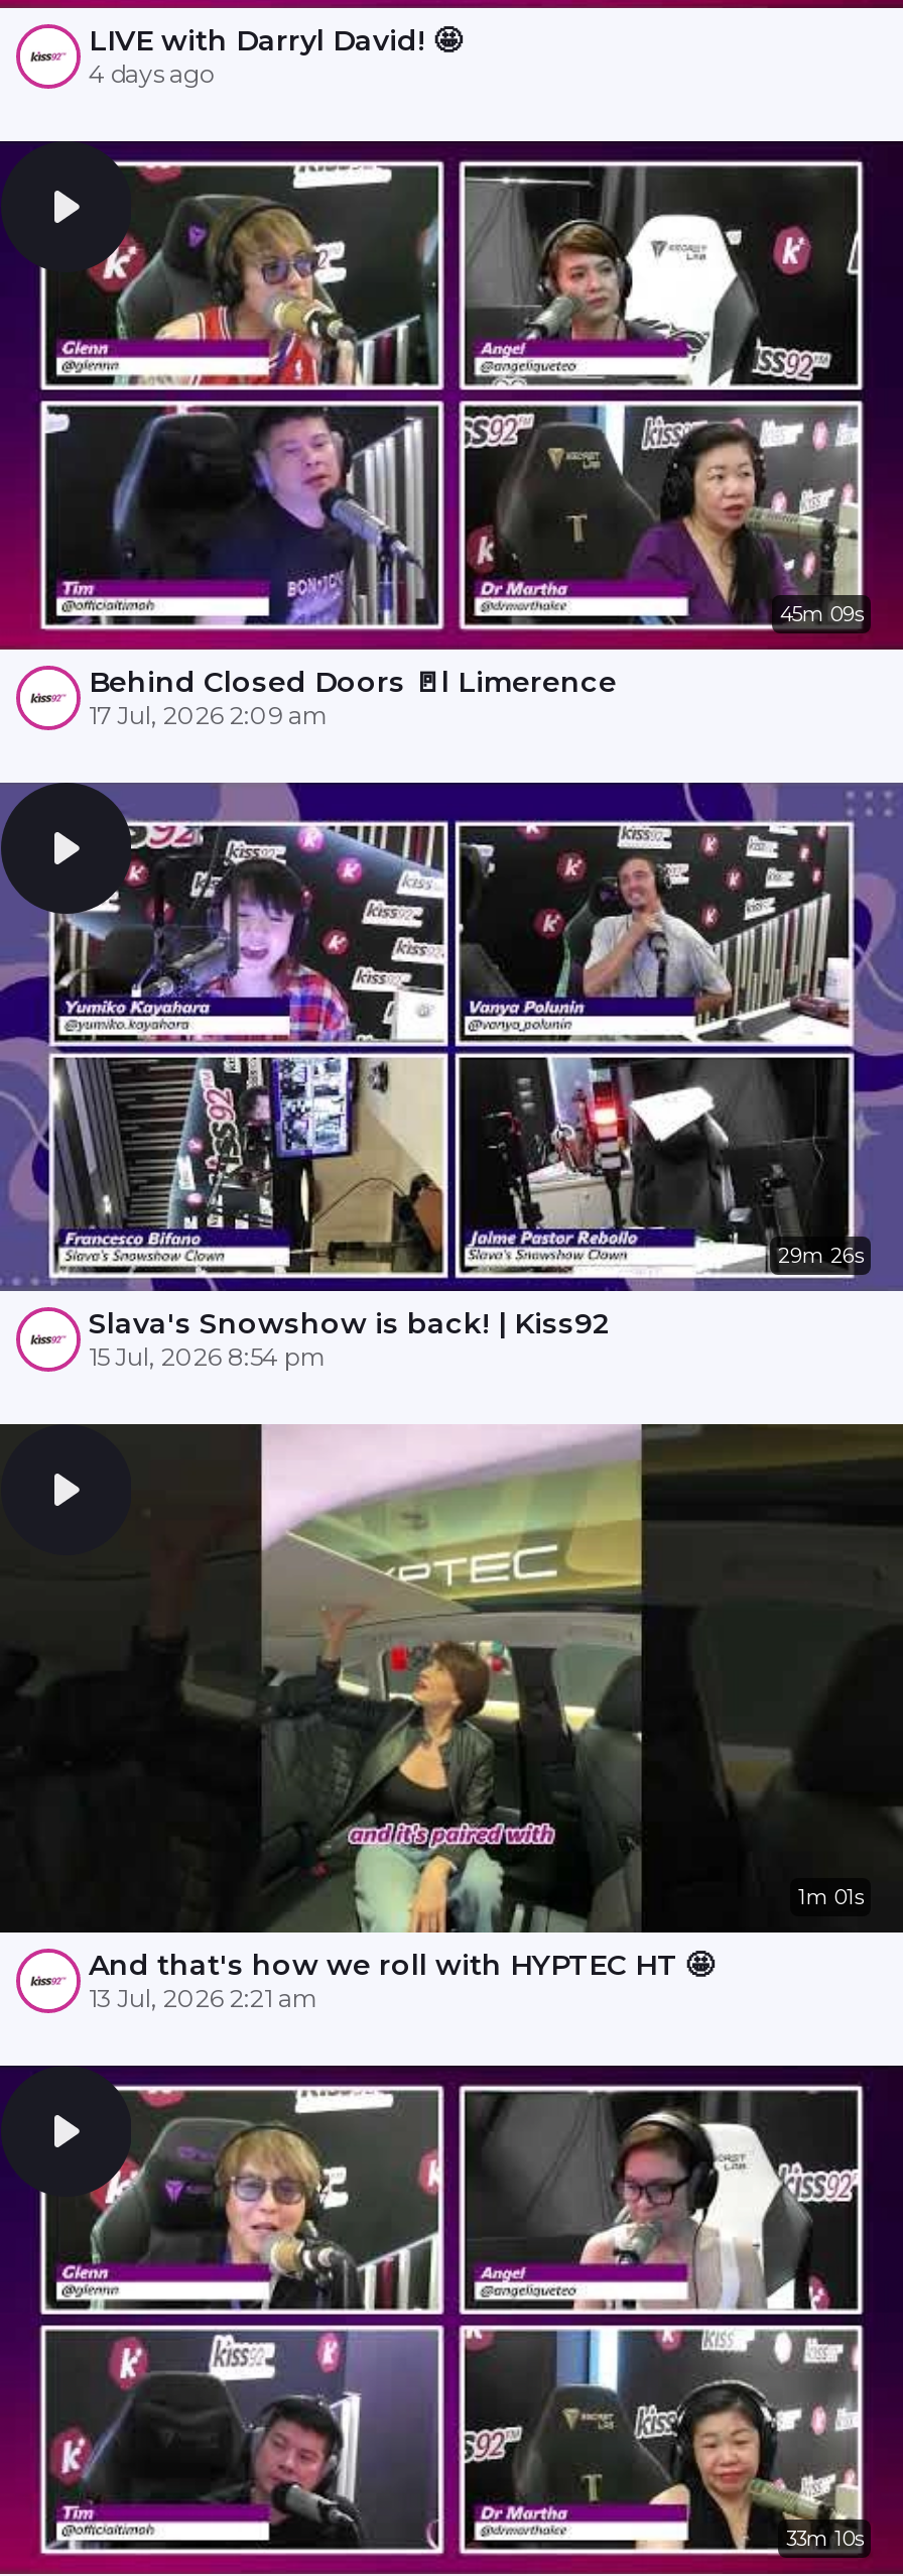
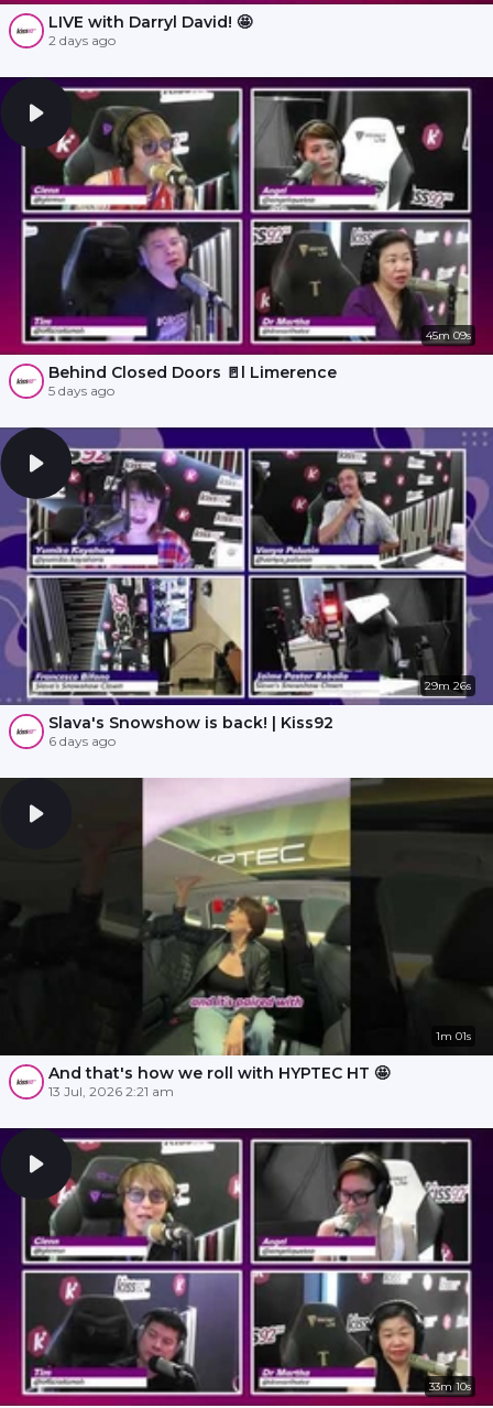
[89,58,214,89] 4 days ago -> [48,32,116,48] 2 days ago
[89,700,329,730] 17 Jul, 2026 2:09 am -> [48,382,114,399] 5 days ago
[89,1341,327,1372] 15 Jul, 2026 8:54 pm -> [48,733,116,749] 6 days ago

